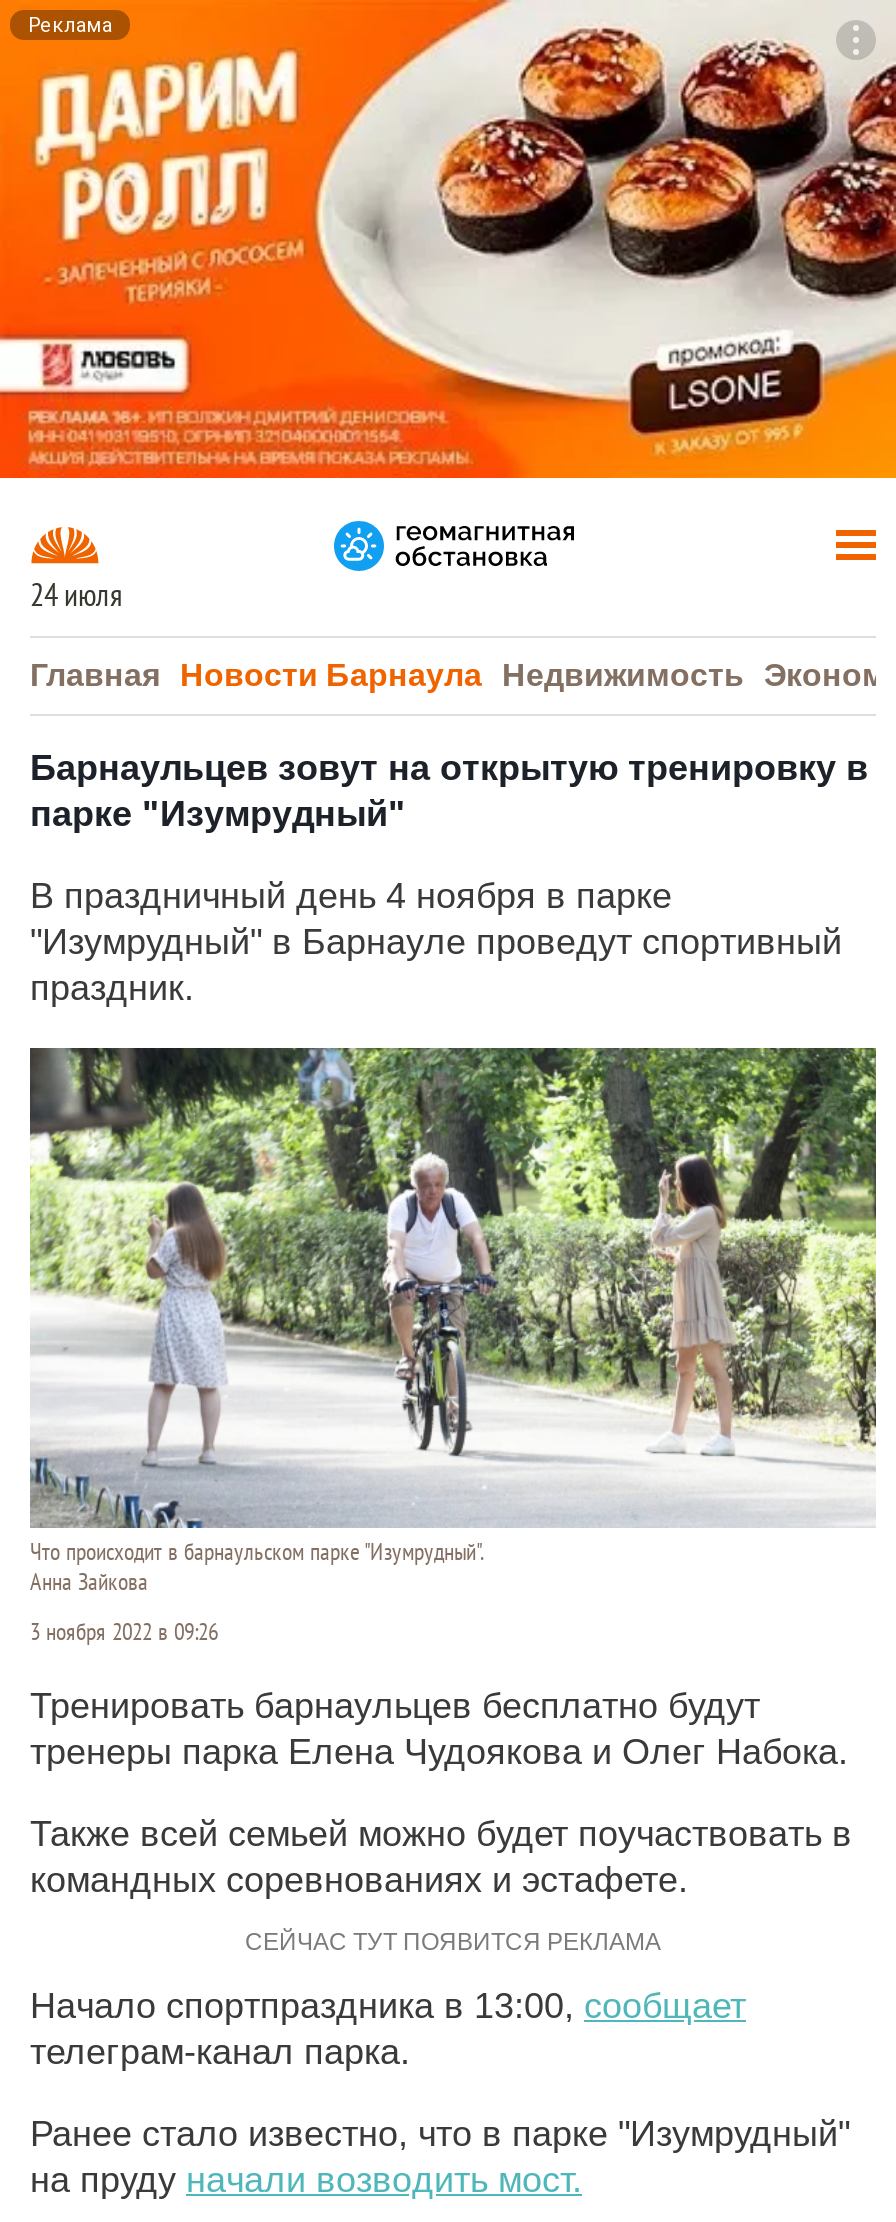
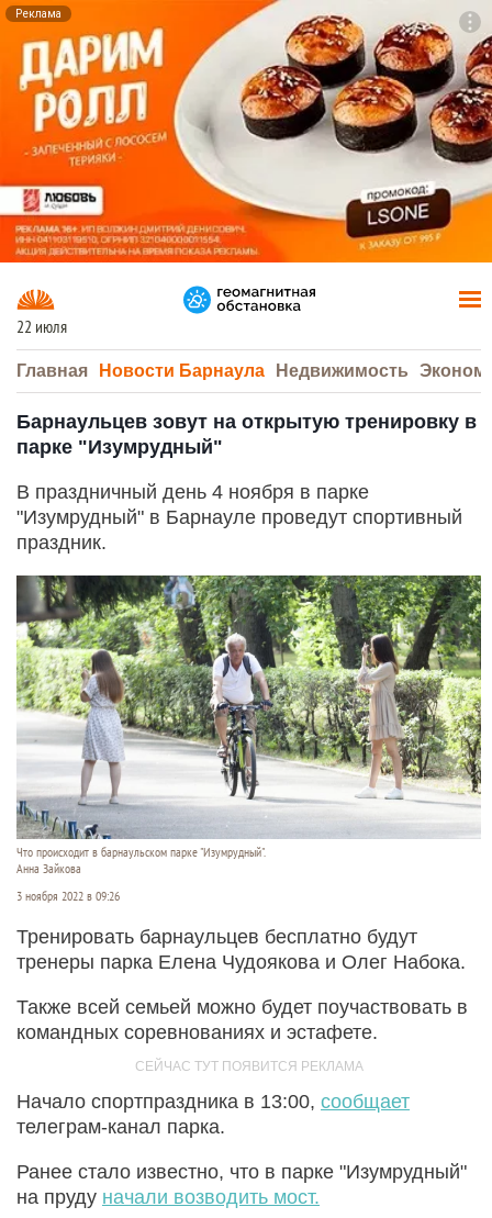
[30,578,122,614] 24 июля -> [16,317,67,337] 22 июля

